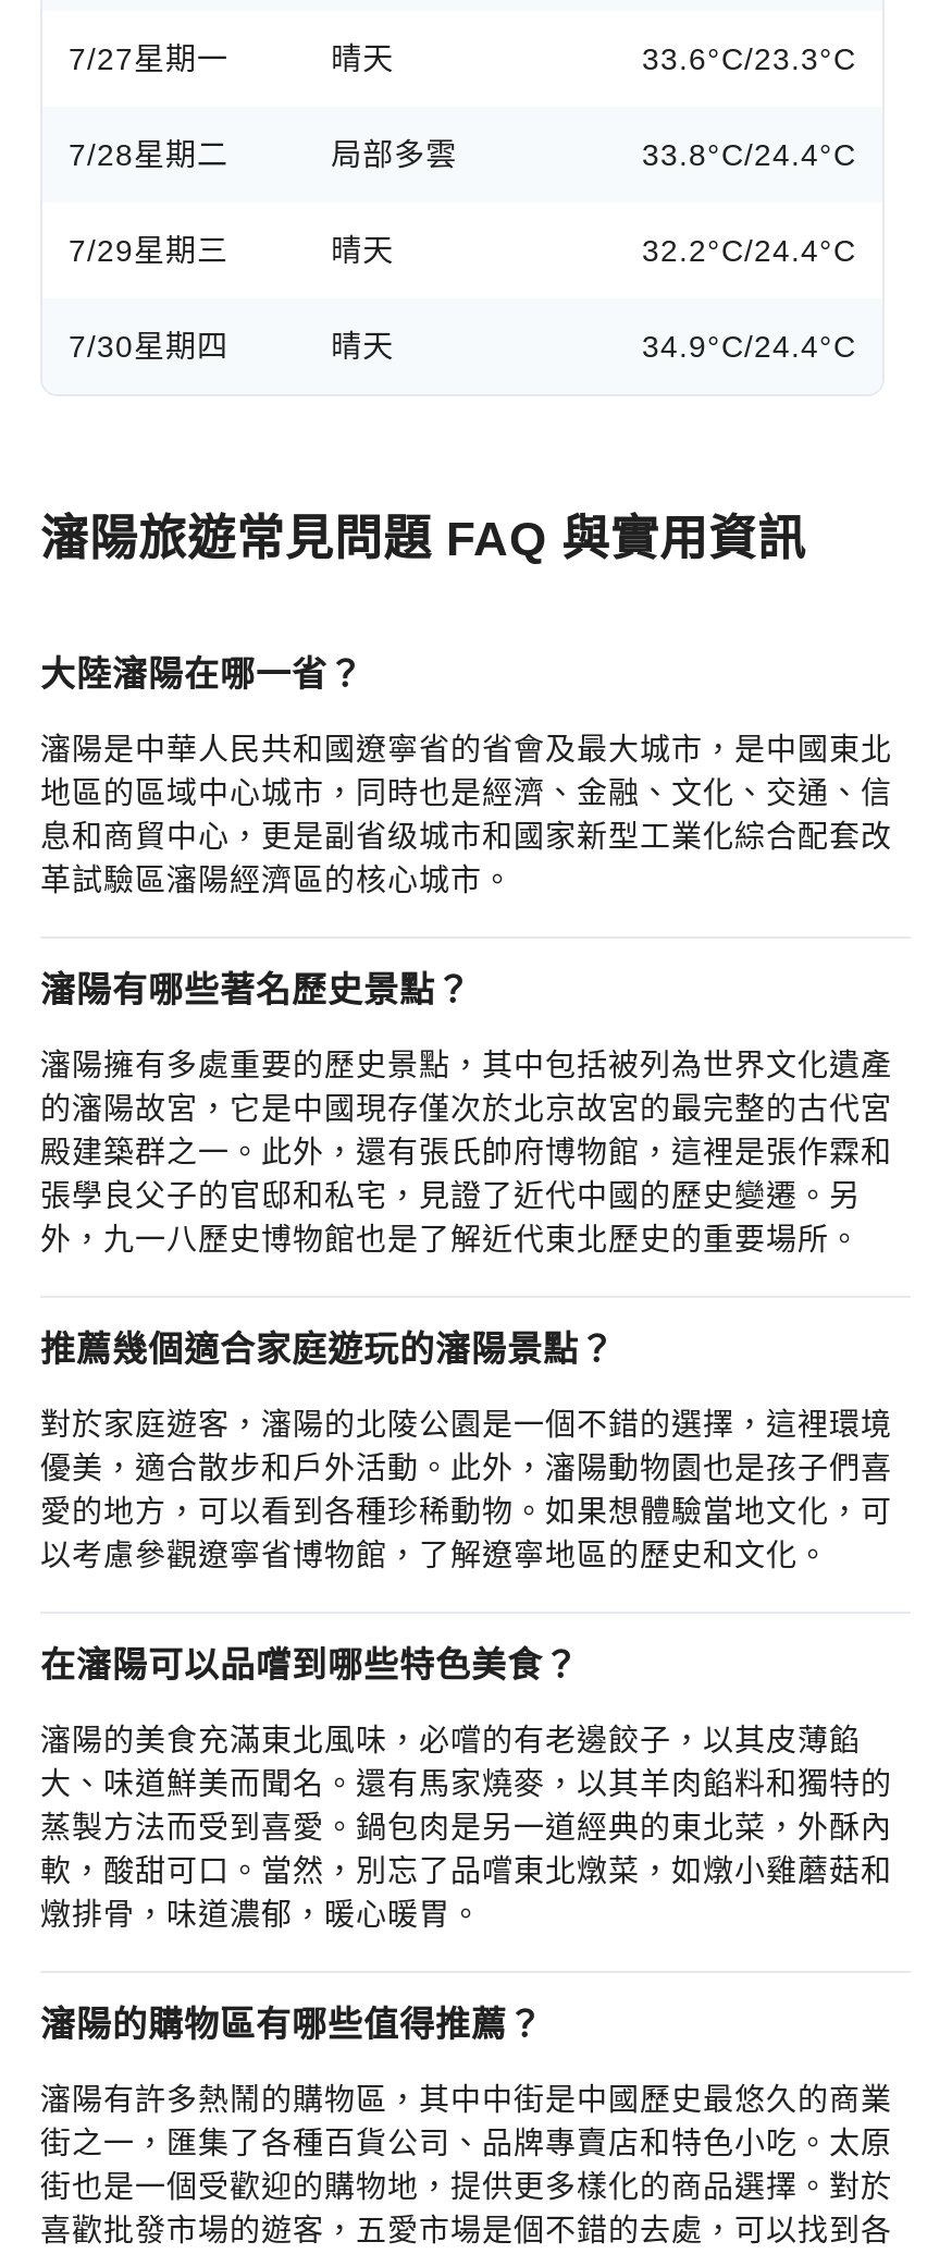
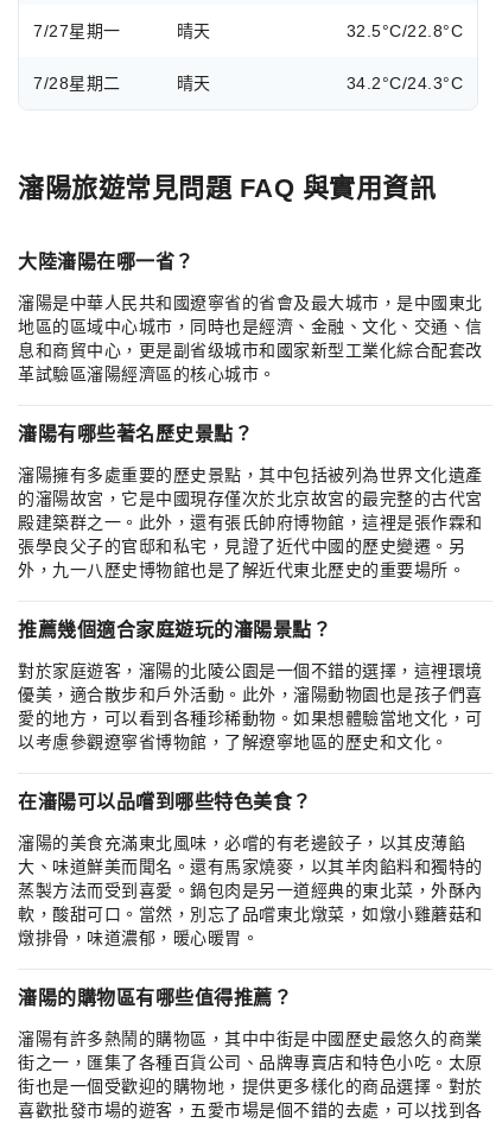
[642,41,856,76] 33.6°C/23.3°C -> [346,21,463,40] 32.5°C/22.8°C
[69,137,856,268] 局部多雲 | 33.8°C/24.4°C | 7/29星期三 -> none
[69,233,856,364] 32.2°C/24.4°C | 7/30星期四 | 晴天 | 34.9°C/24.4°C -> [346,74,463,93] 34.2°C/24.3°C

